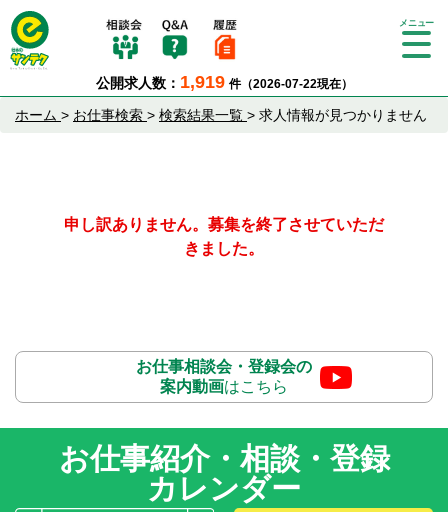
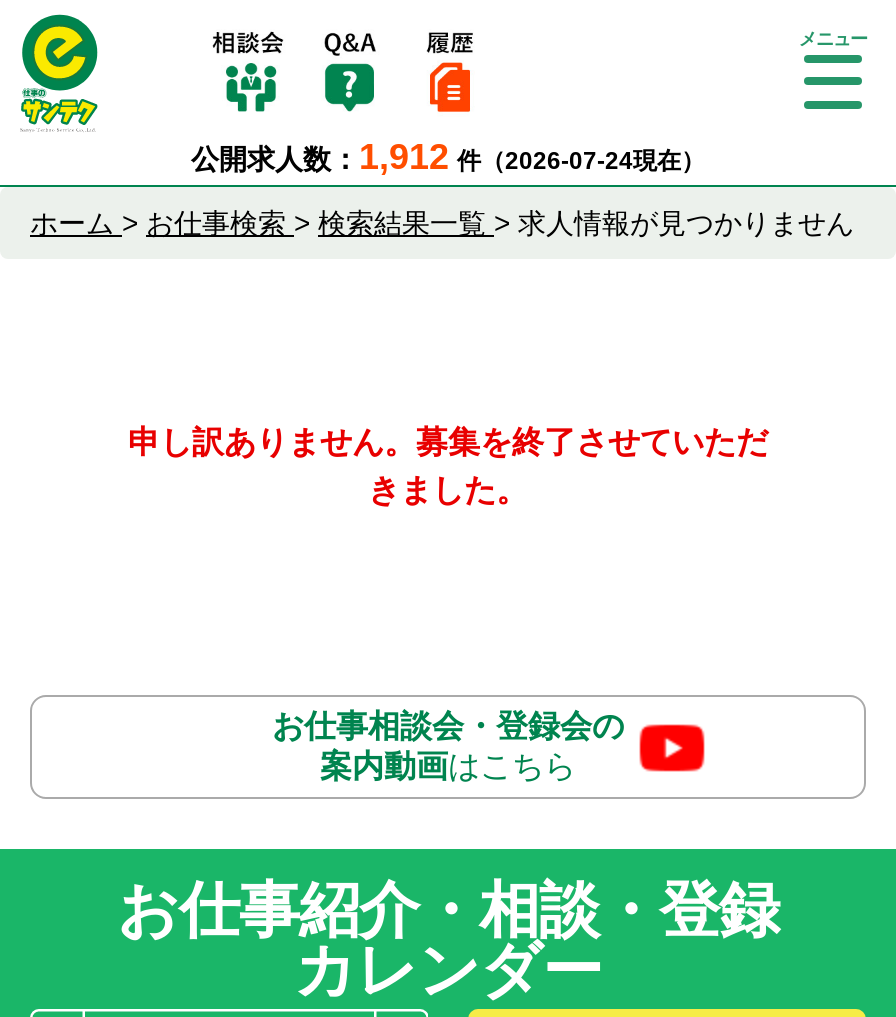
[95,72,352,92] 公開求人数：1,919 件（2026-07-22現在） -> [191,137,705,177] 公開求人数：1,912 件（2026-07-24現在）

